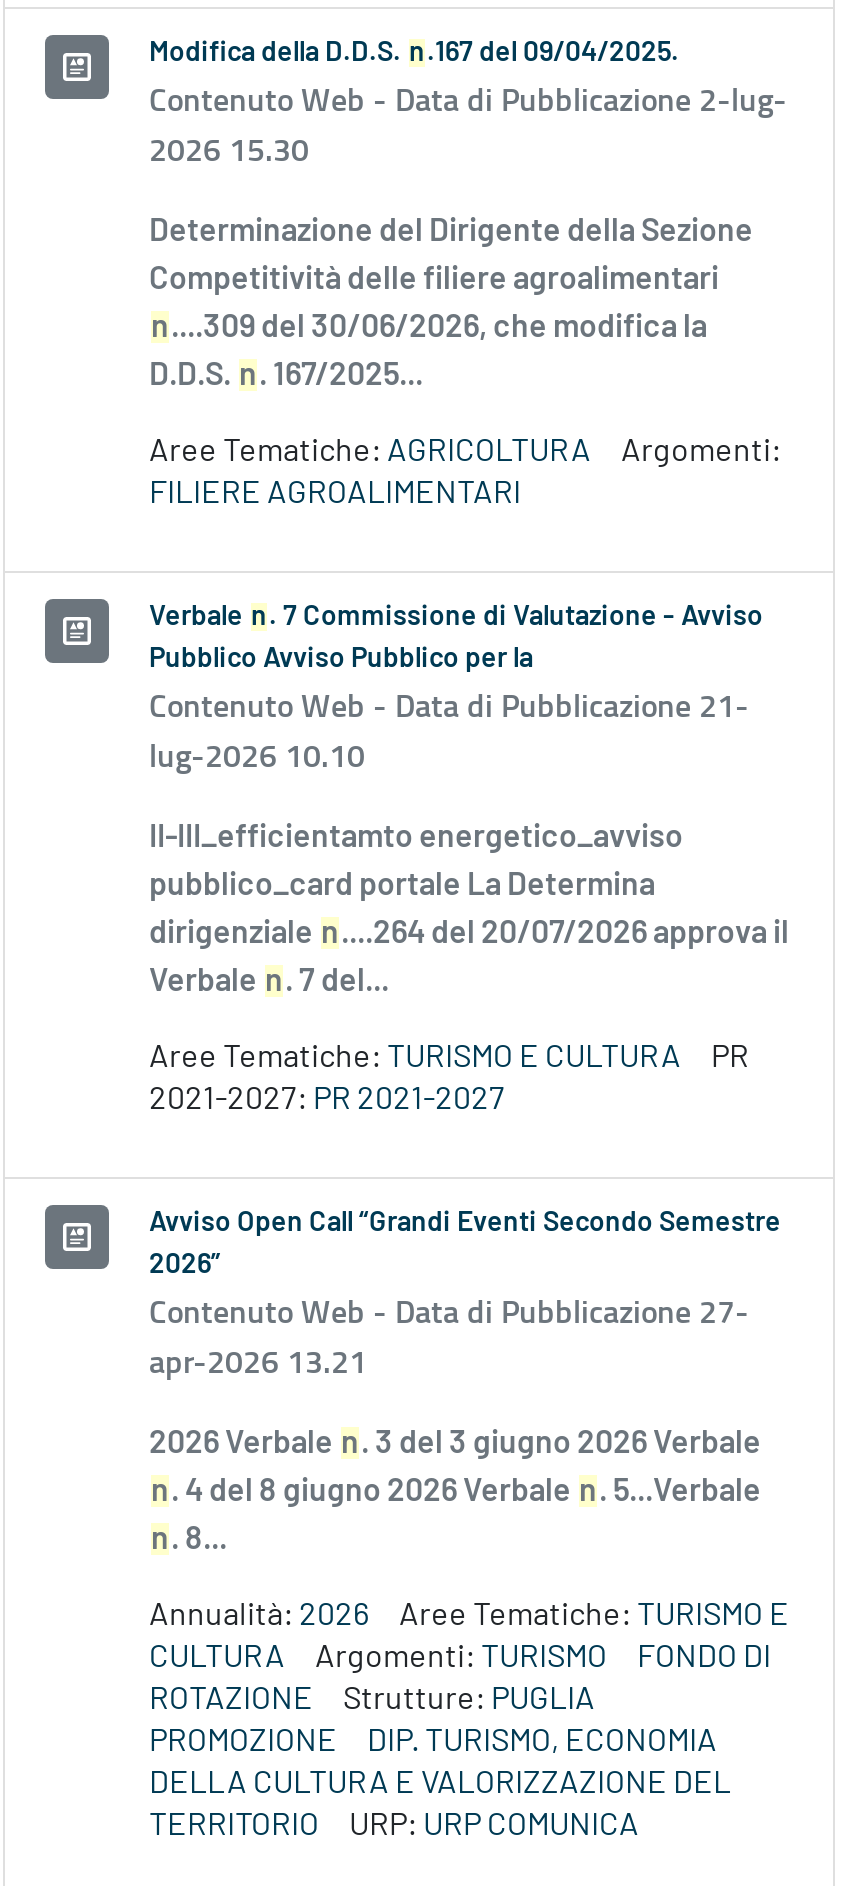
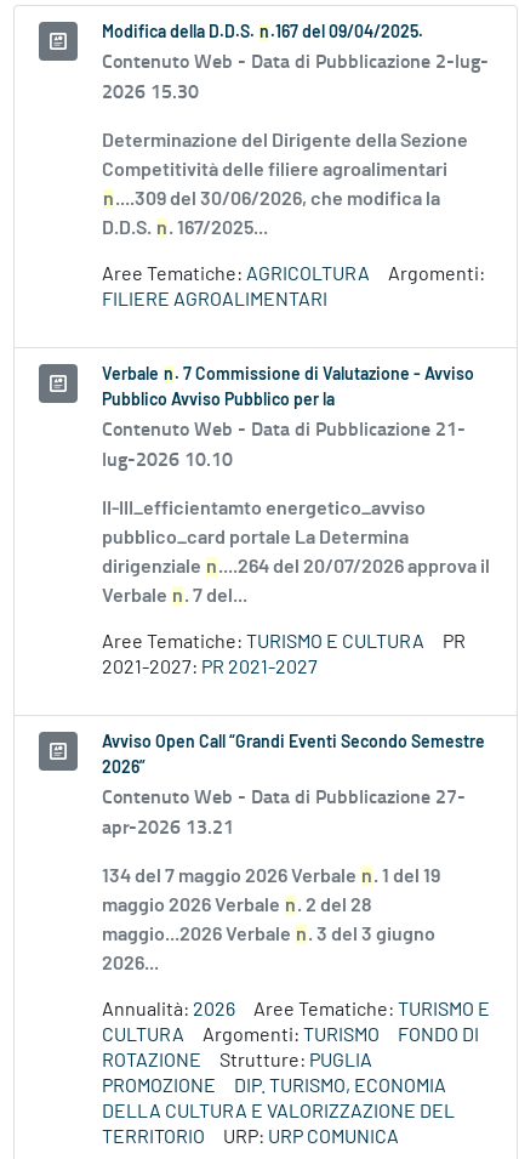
[149,1428,761,1556] 2026 Verbale n. 3 del 3 giugno 2026 Verbale | n. 4 del 8 giugno 2026 Verbale n. 5...Verbale | n. 8... -> [102,867,440,974] 134 del 7 maggio 2026 Verbale n. 1 del 19 | maggio 2026 Verbale n. 2 del 28 | maggio...2026 Verbale n. 3 del 3 giugno | 2026...

